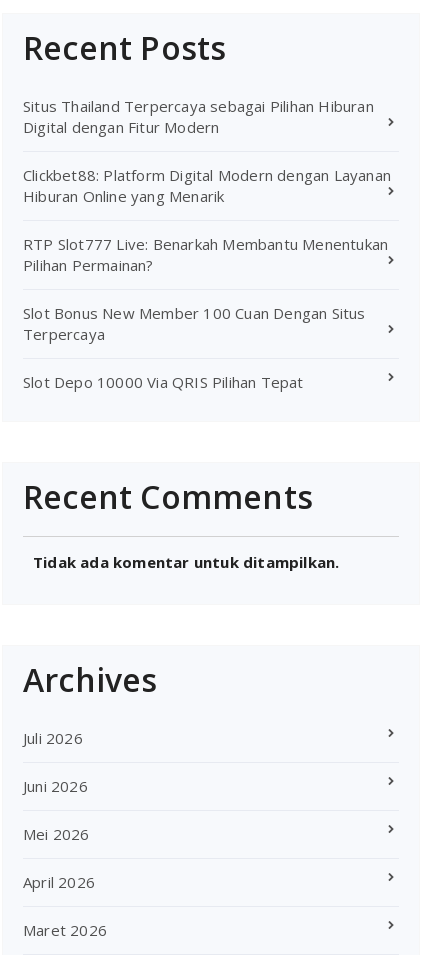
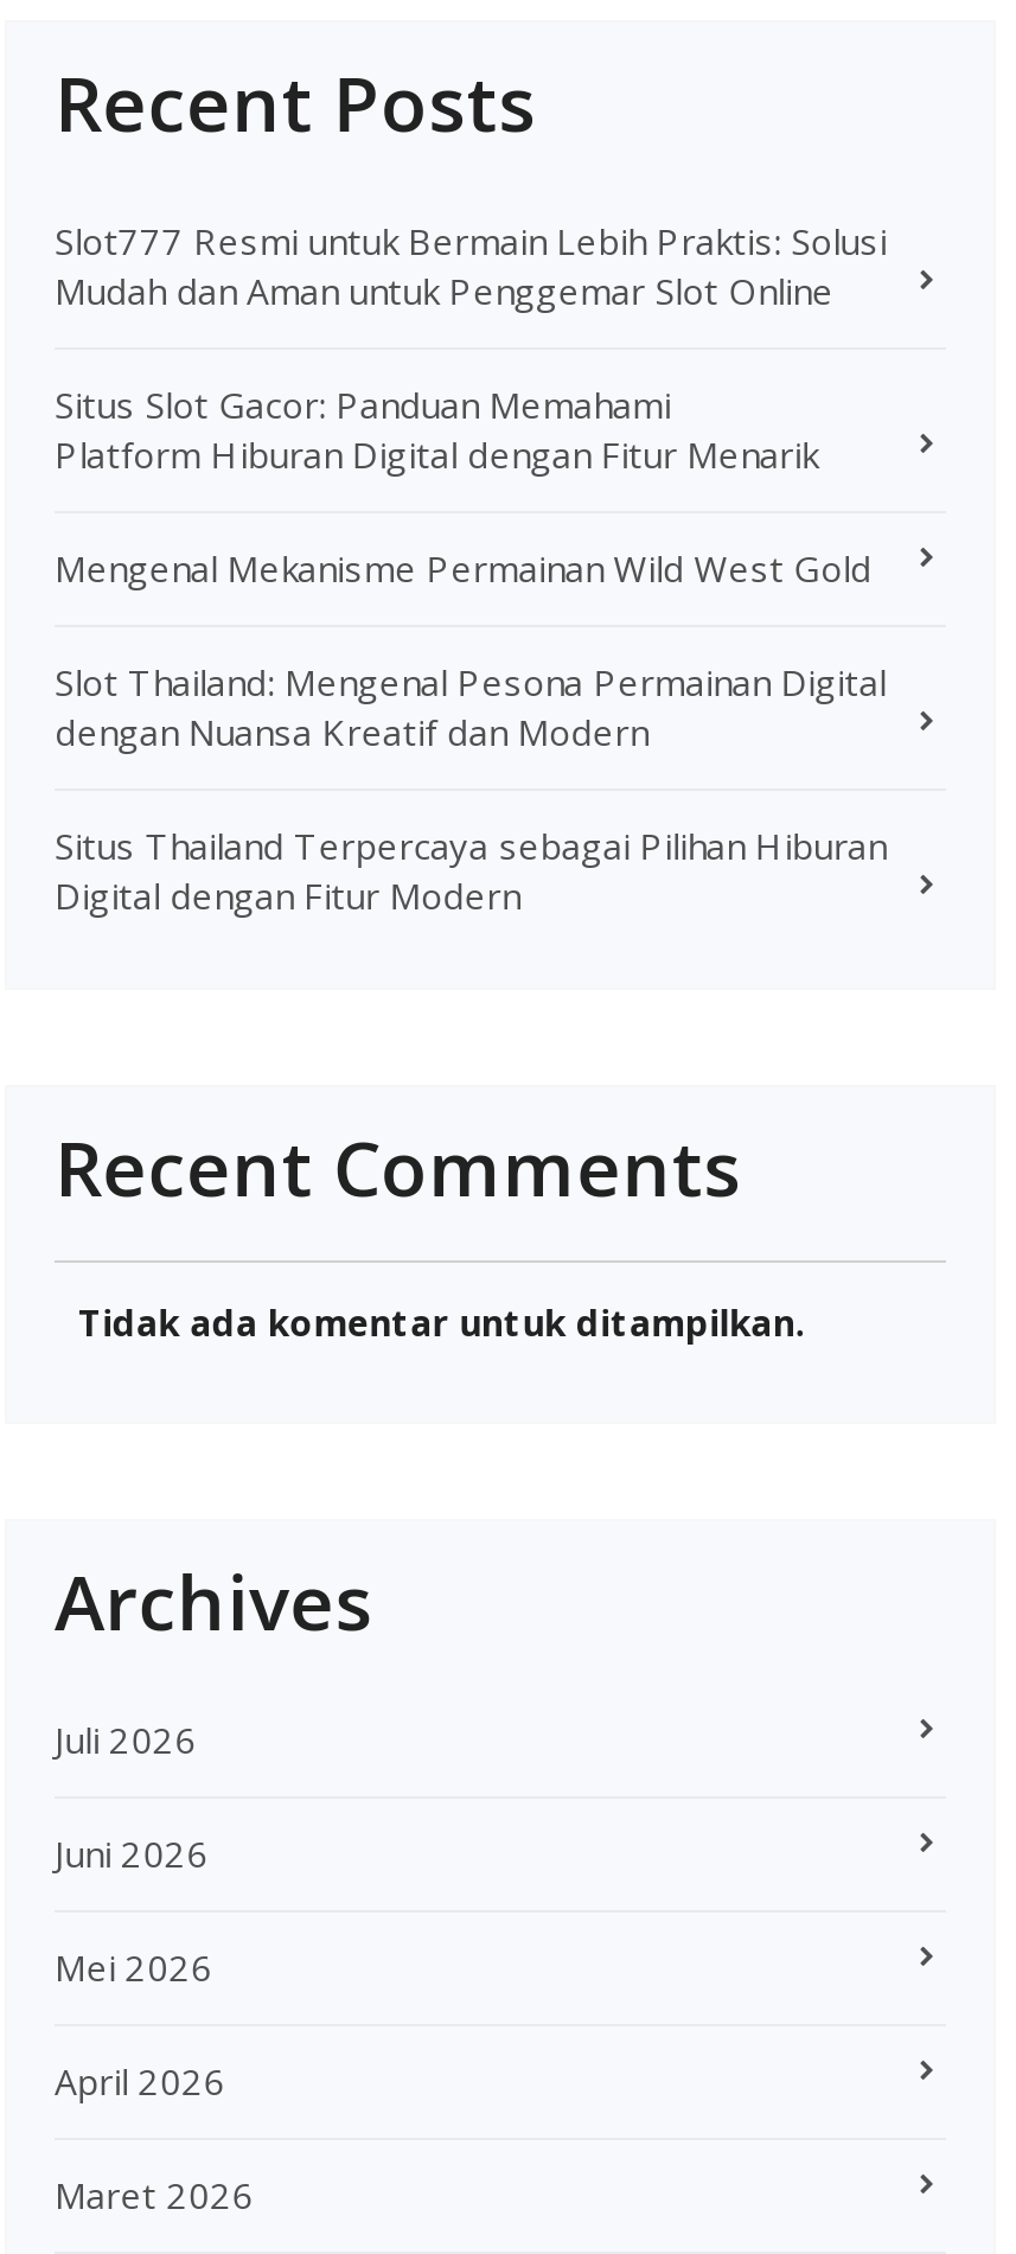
none -> [55,216,886,754] Slot777 Resmi untuk Bermain Lebih Praktis: Solusi | Mudah dan Aman untuk Penggemar Slot Online | Situs Slot Gacor: Panduan Memahami | Platform Hiburan Digital dengan Fitur Menarik | Mengenal Mekanisme Permainan Wild West Gold | Slot Thailand: Mengenal Pesona Permainan Digital | dengan Nuansa Kreatif dan Modern
moved [23,96,374,137] -> [55,821,886,918]: Situs Thailand Terpercaya sebagai Pilihan Hiburan | Digital dengan Fitur Modern
[23,165,391,392] Clickbet88: Platform Digital Modern dengan Layanan | Hiburan Online yang Menarik | RTP Slot777 Live: Benarkah Membantu Menentukan | Pilihan Permainan? | Slot Bonus New Member 100 Cuan Dengan Situs | Terpercaya | Slot Depo 10000 Via QRIS Pilihan Tepat -> none

